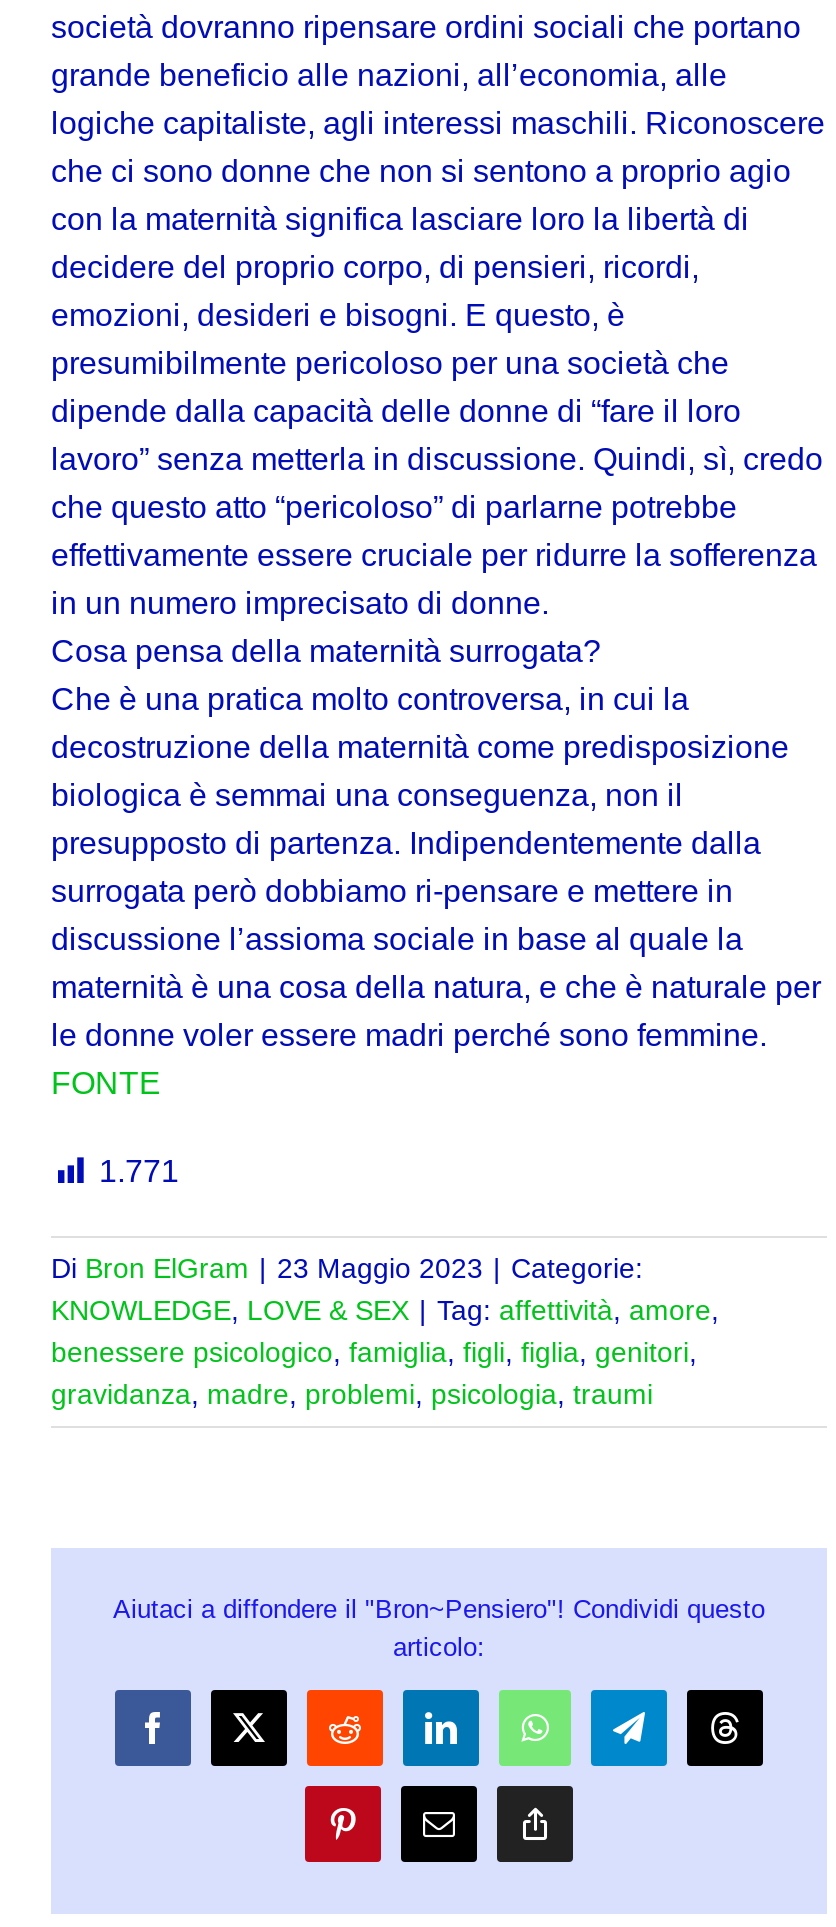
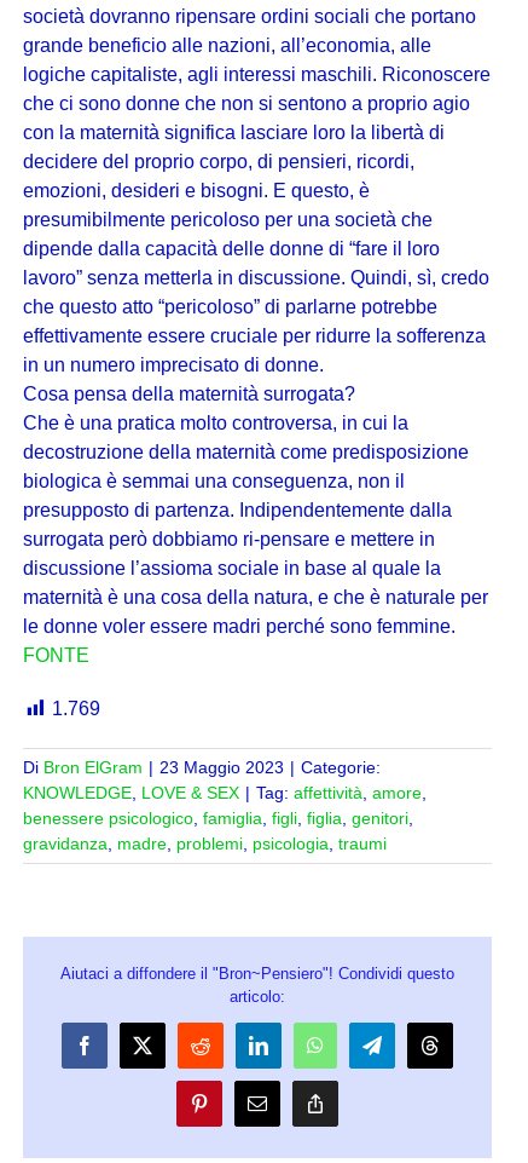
[99,1154,179,1188] 1.771 -> [52,698,100,719] 1.769

